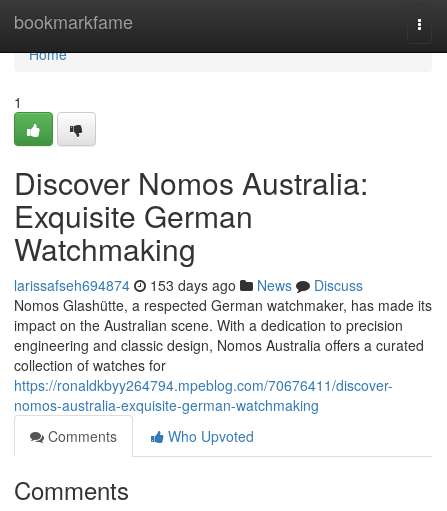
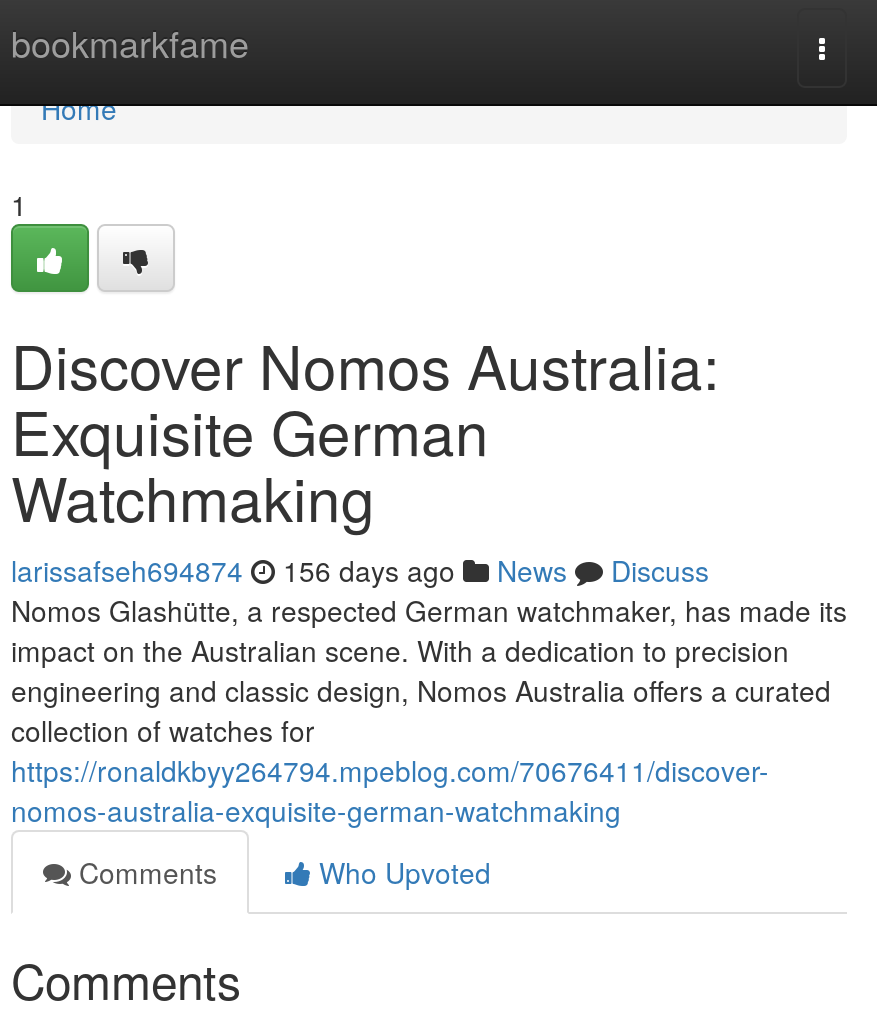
[14,275,363,295] larissafseh694874 153 days ago News Discuss -> [11,550,709,590] larissafseh694874 156 days ago News Discuss

